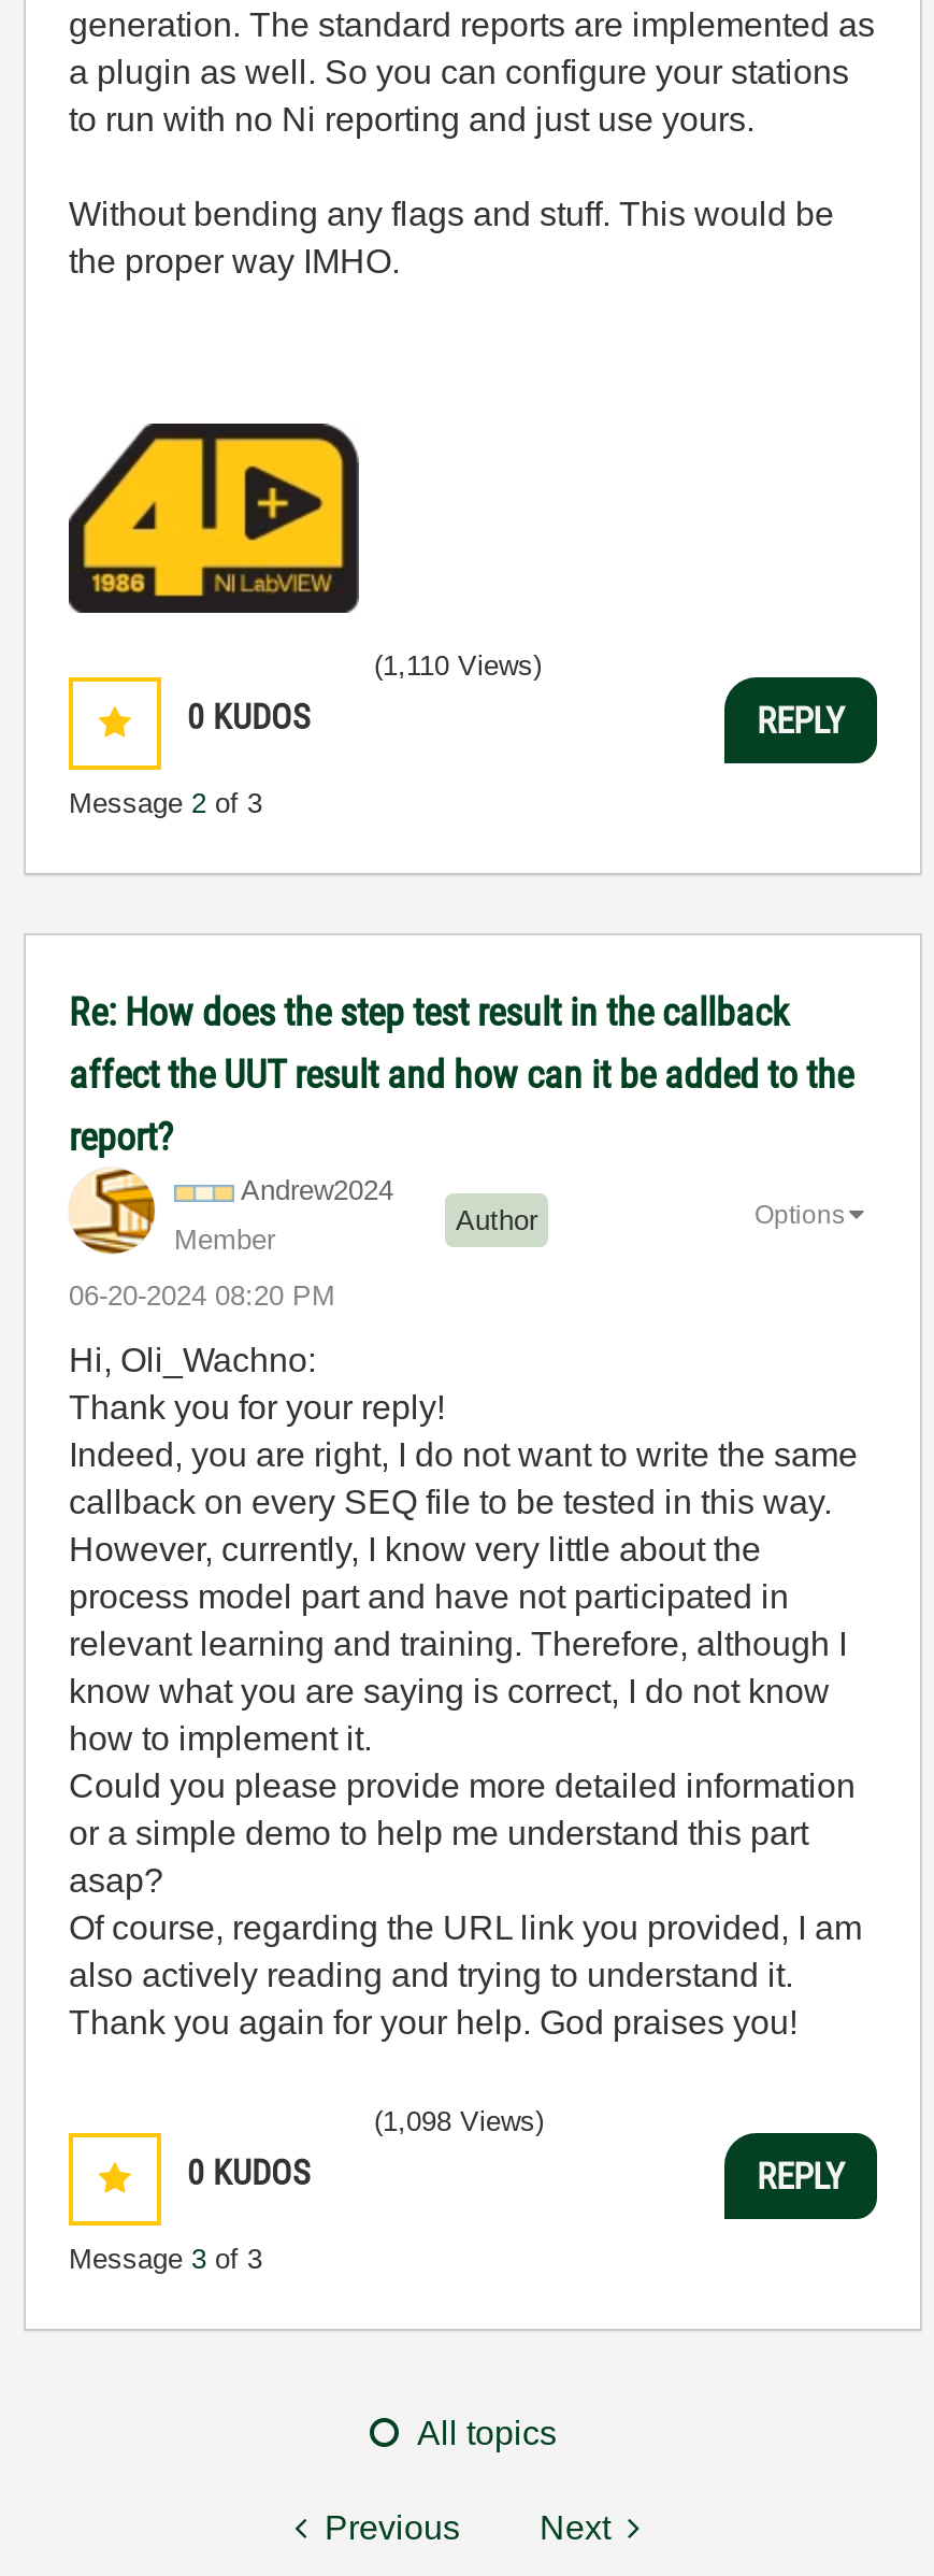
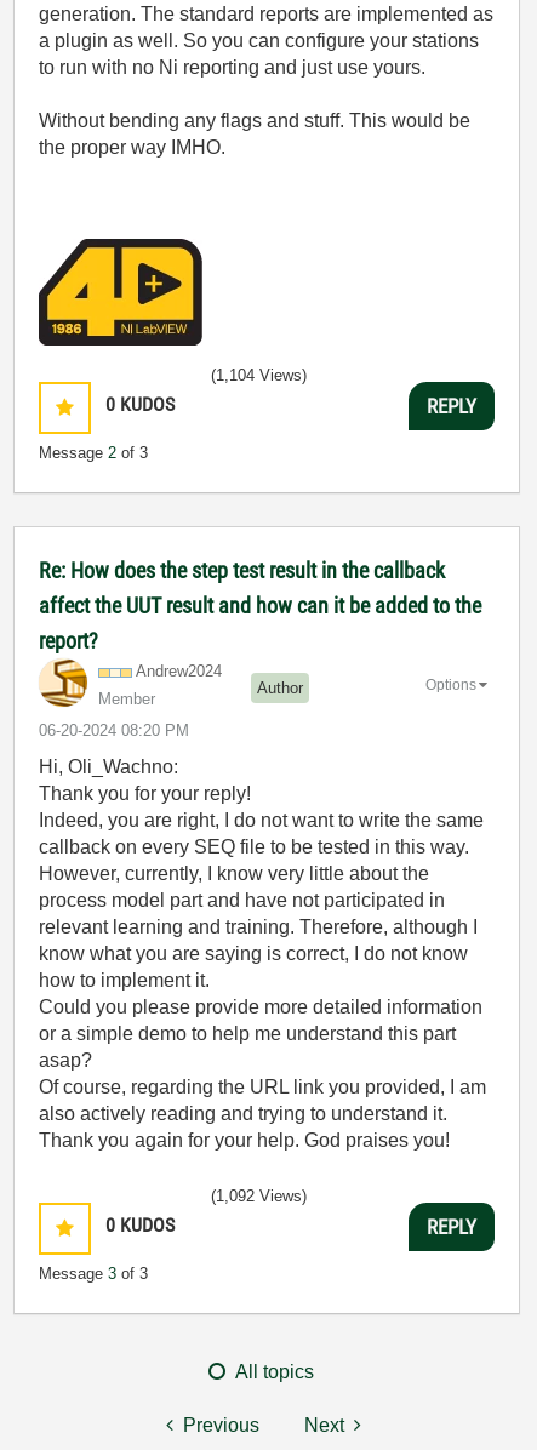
[374,649,542,682] (1,110 Views) -> [211,366,307,384] (1,104 Views)
[374,2105,544,2137] (1,098 Views) -> [211,1187,307,1205] (1,092 Views)

